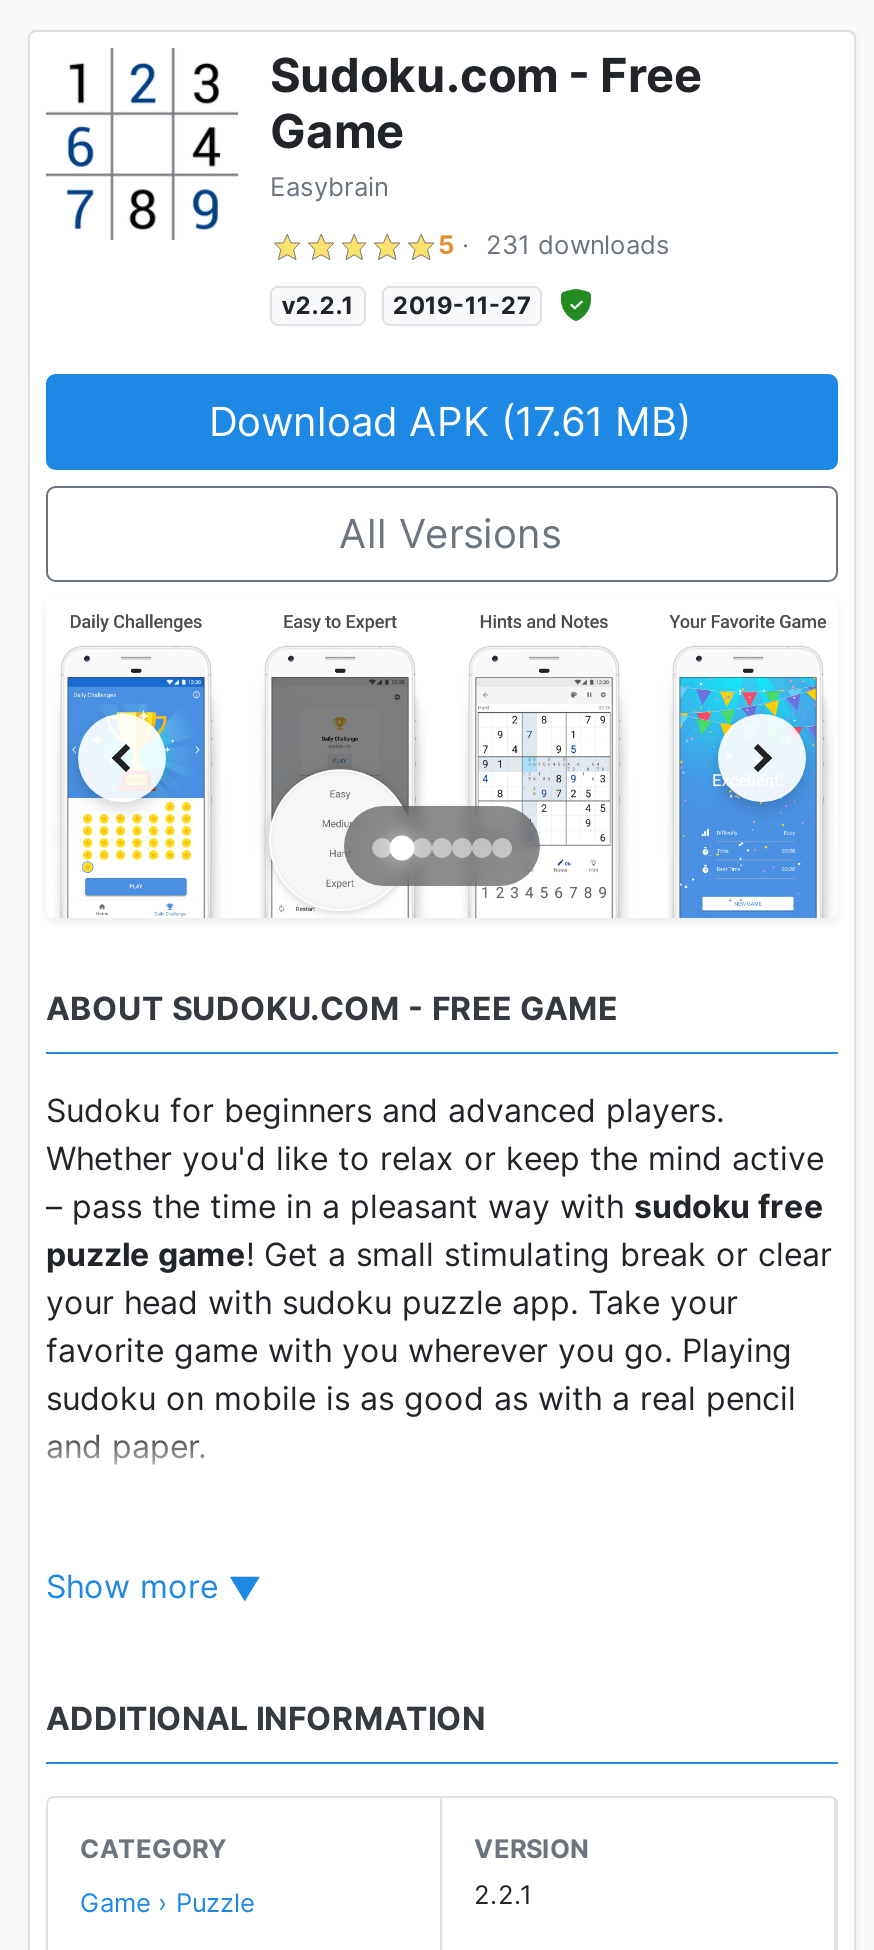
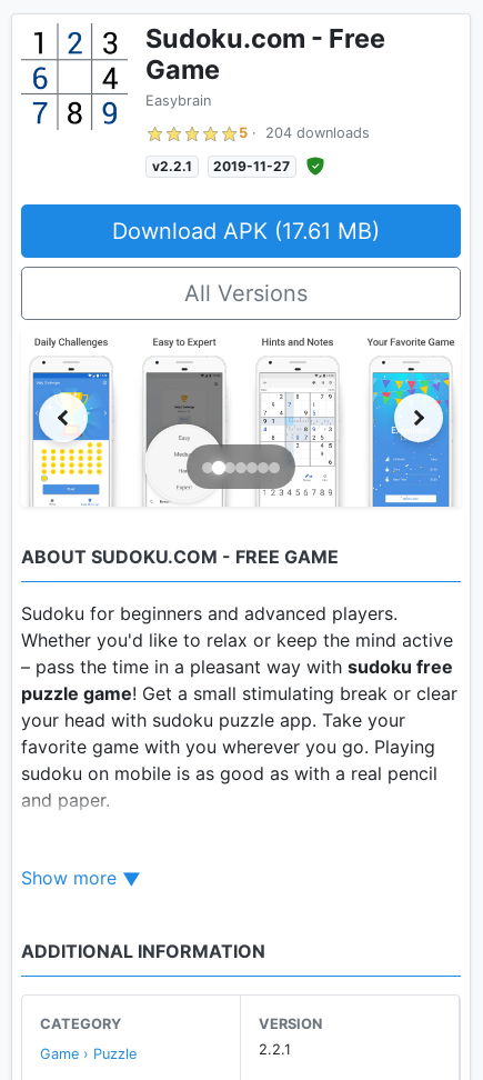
[438,230,670,260] 5 · 231 downloads -> [239,124,370,141] 5 · 204 downloads

